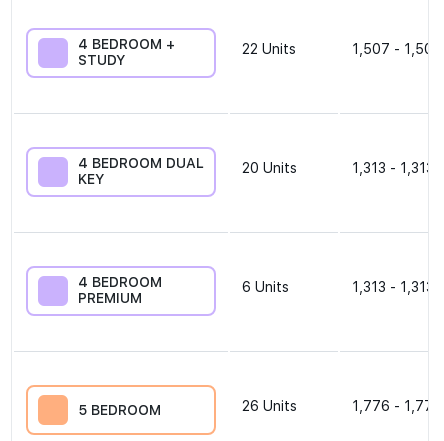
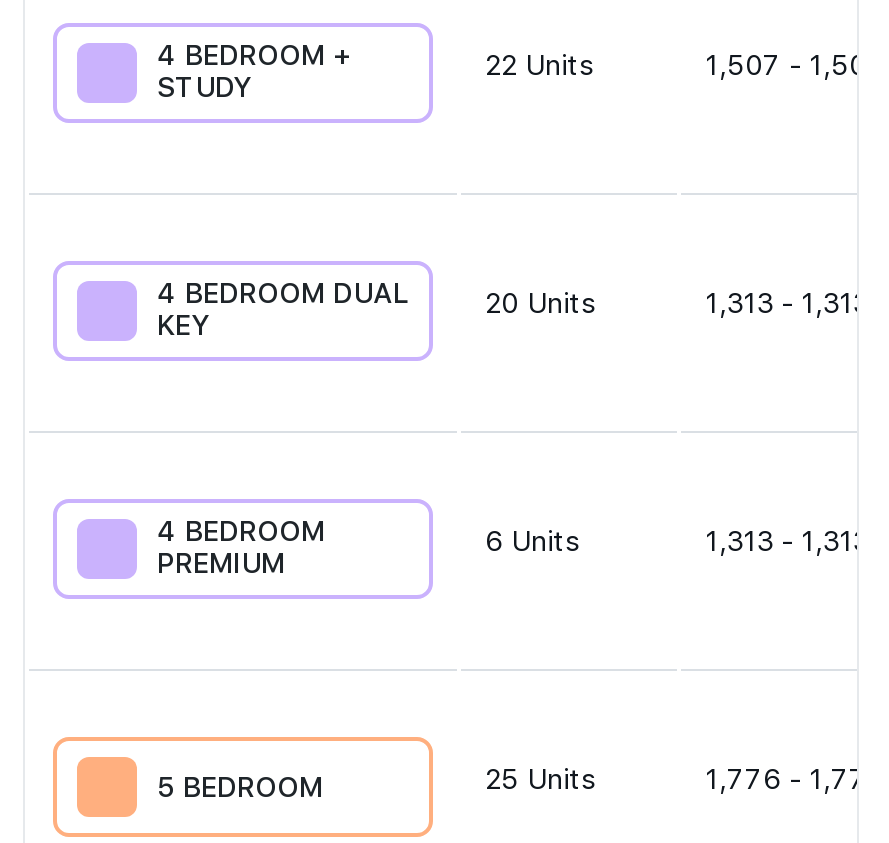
[242,398,297,414] 26 Units -> [485,763,595,795] 25 Units

